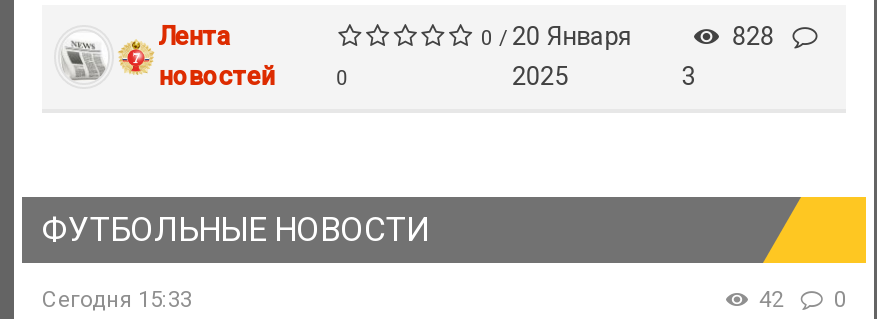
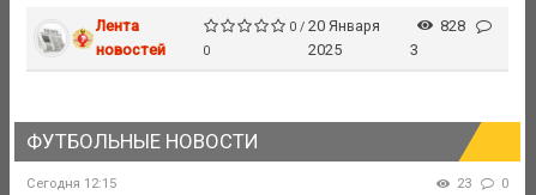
[42,287,192,313] Сегодня 15:33 -> [26,176,116,192] Сегодня 12:15
[759,287,846,313] 42 0 -> [456,176,508,192] 23 0

